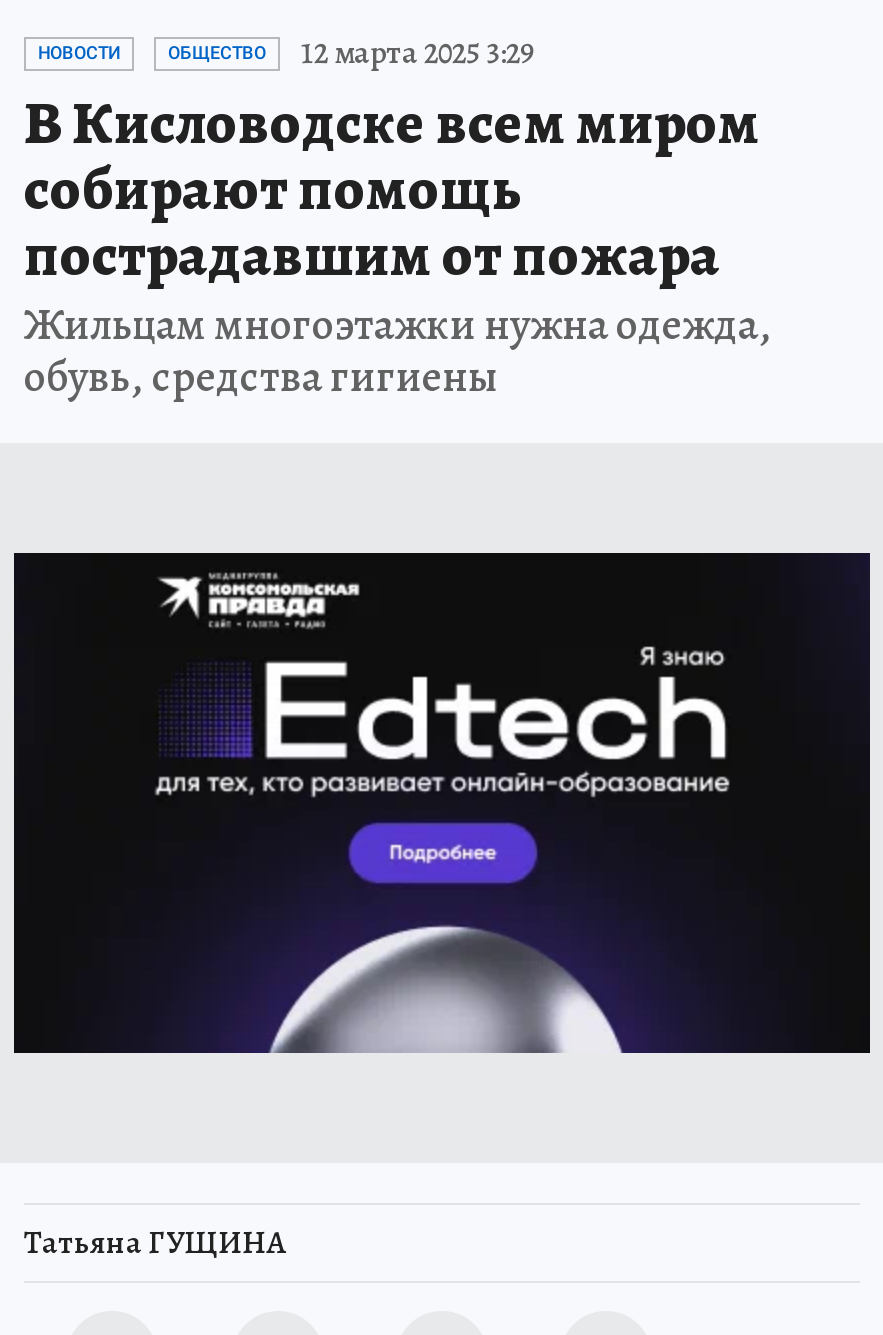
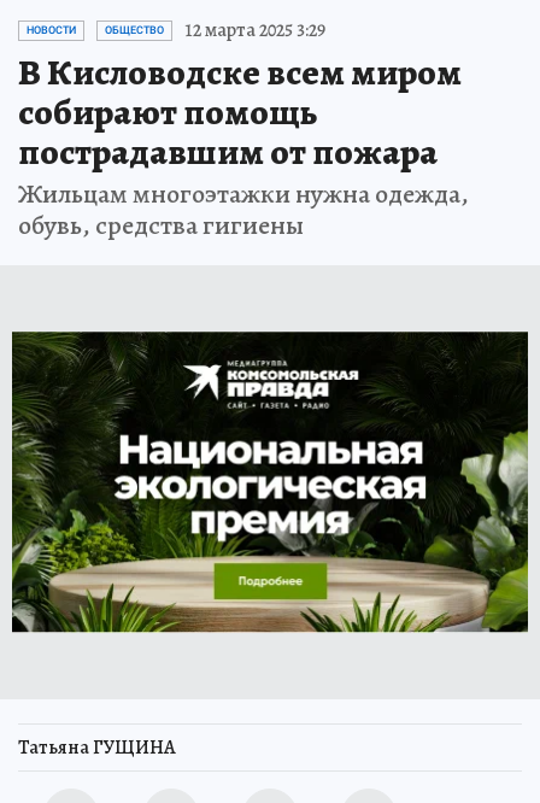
[12,551,872,1055] [image] -> [11,332,529,633] [image]

